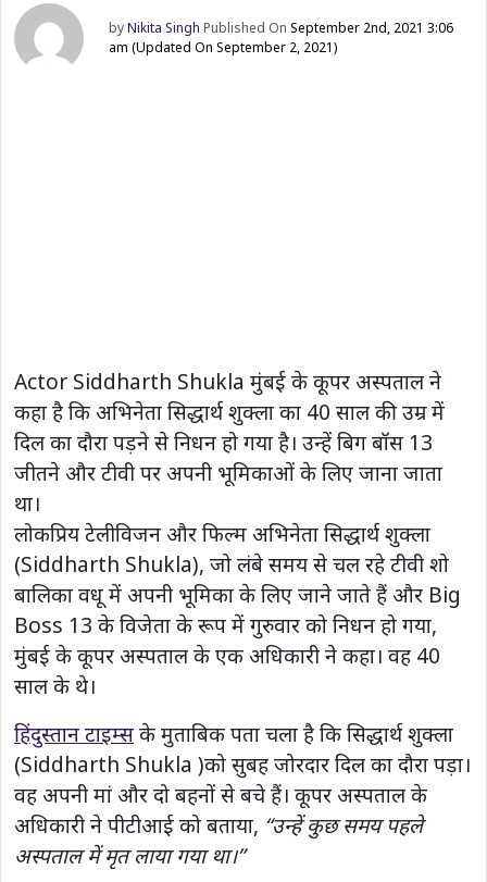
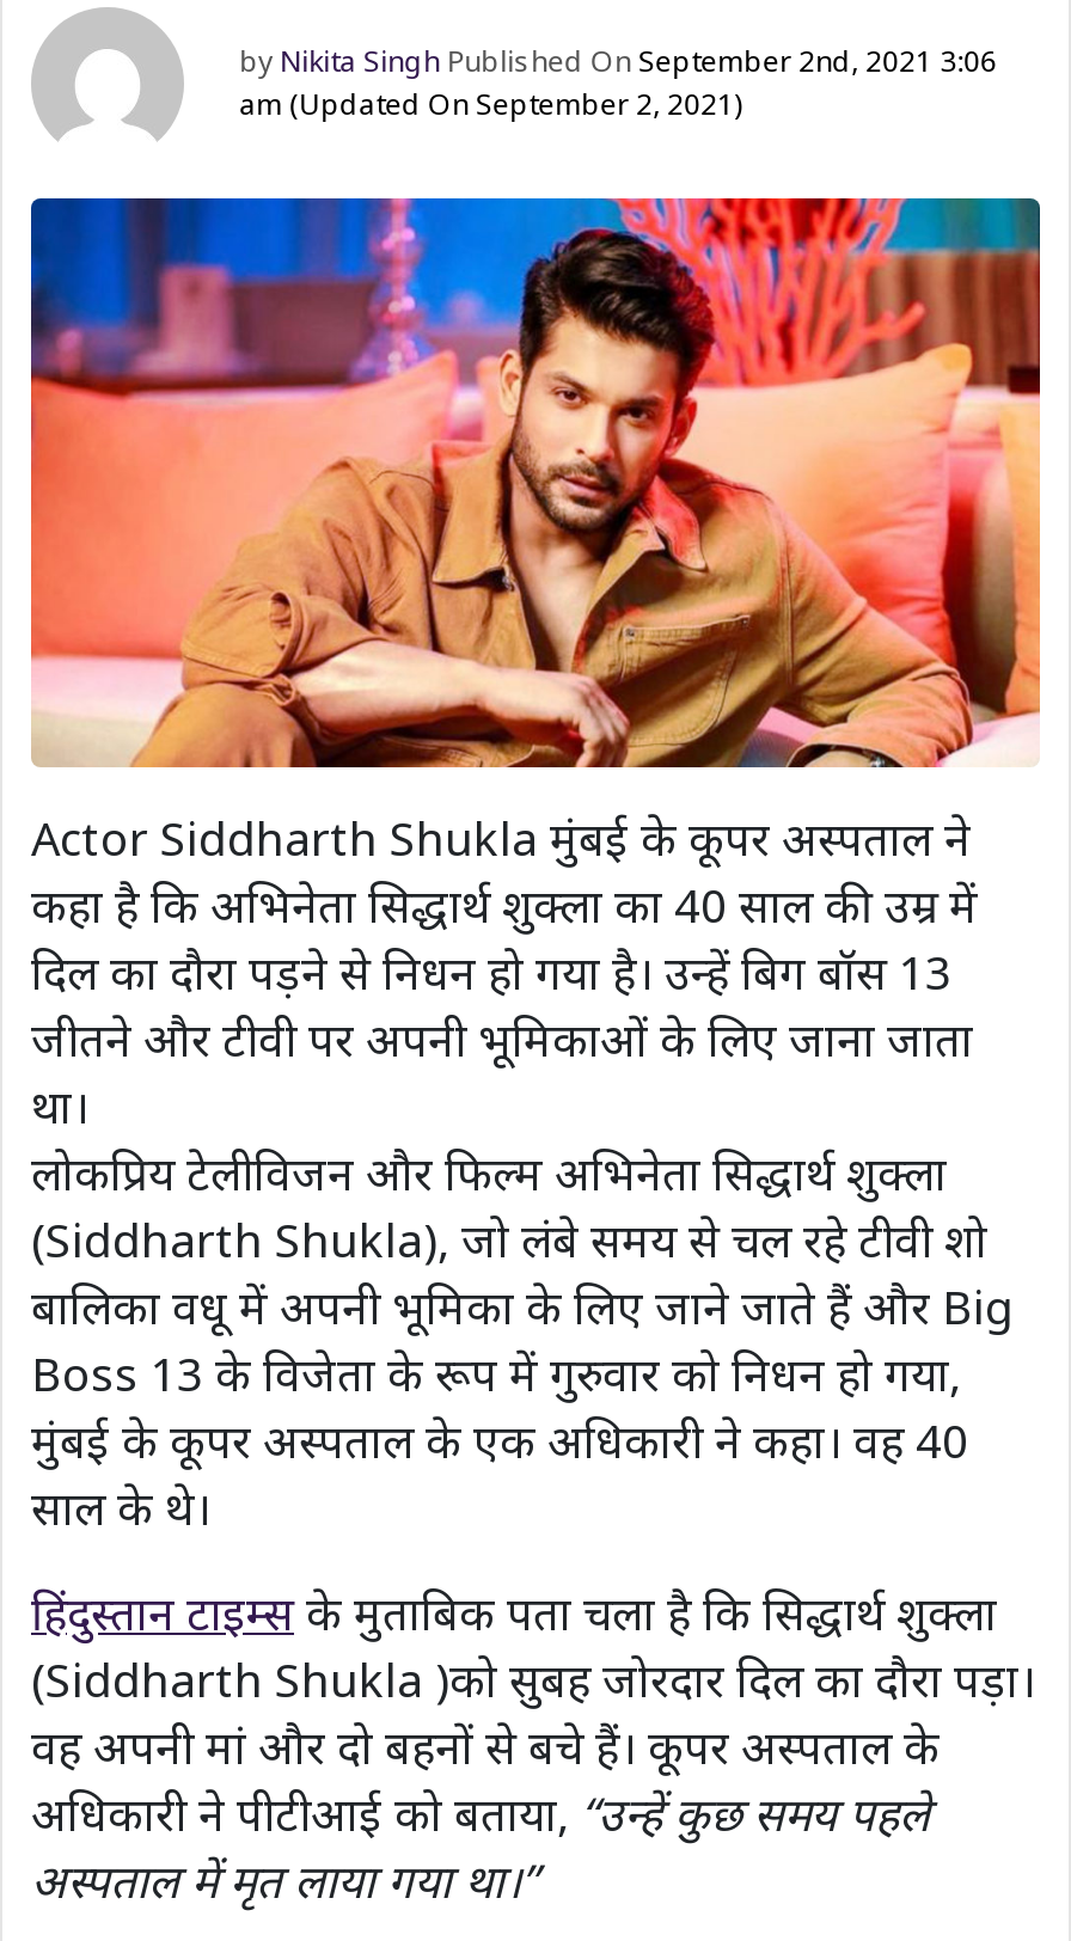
none -> [29,196,1042,770] [image]

